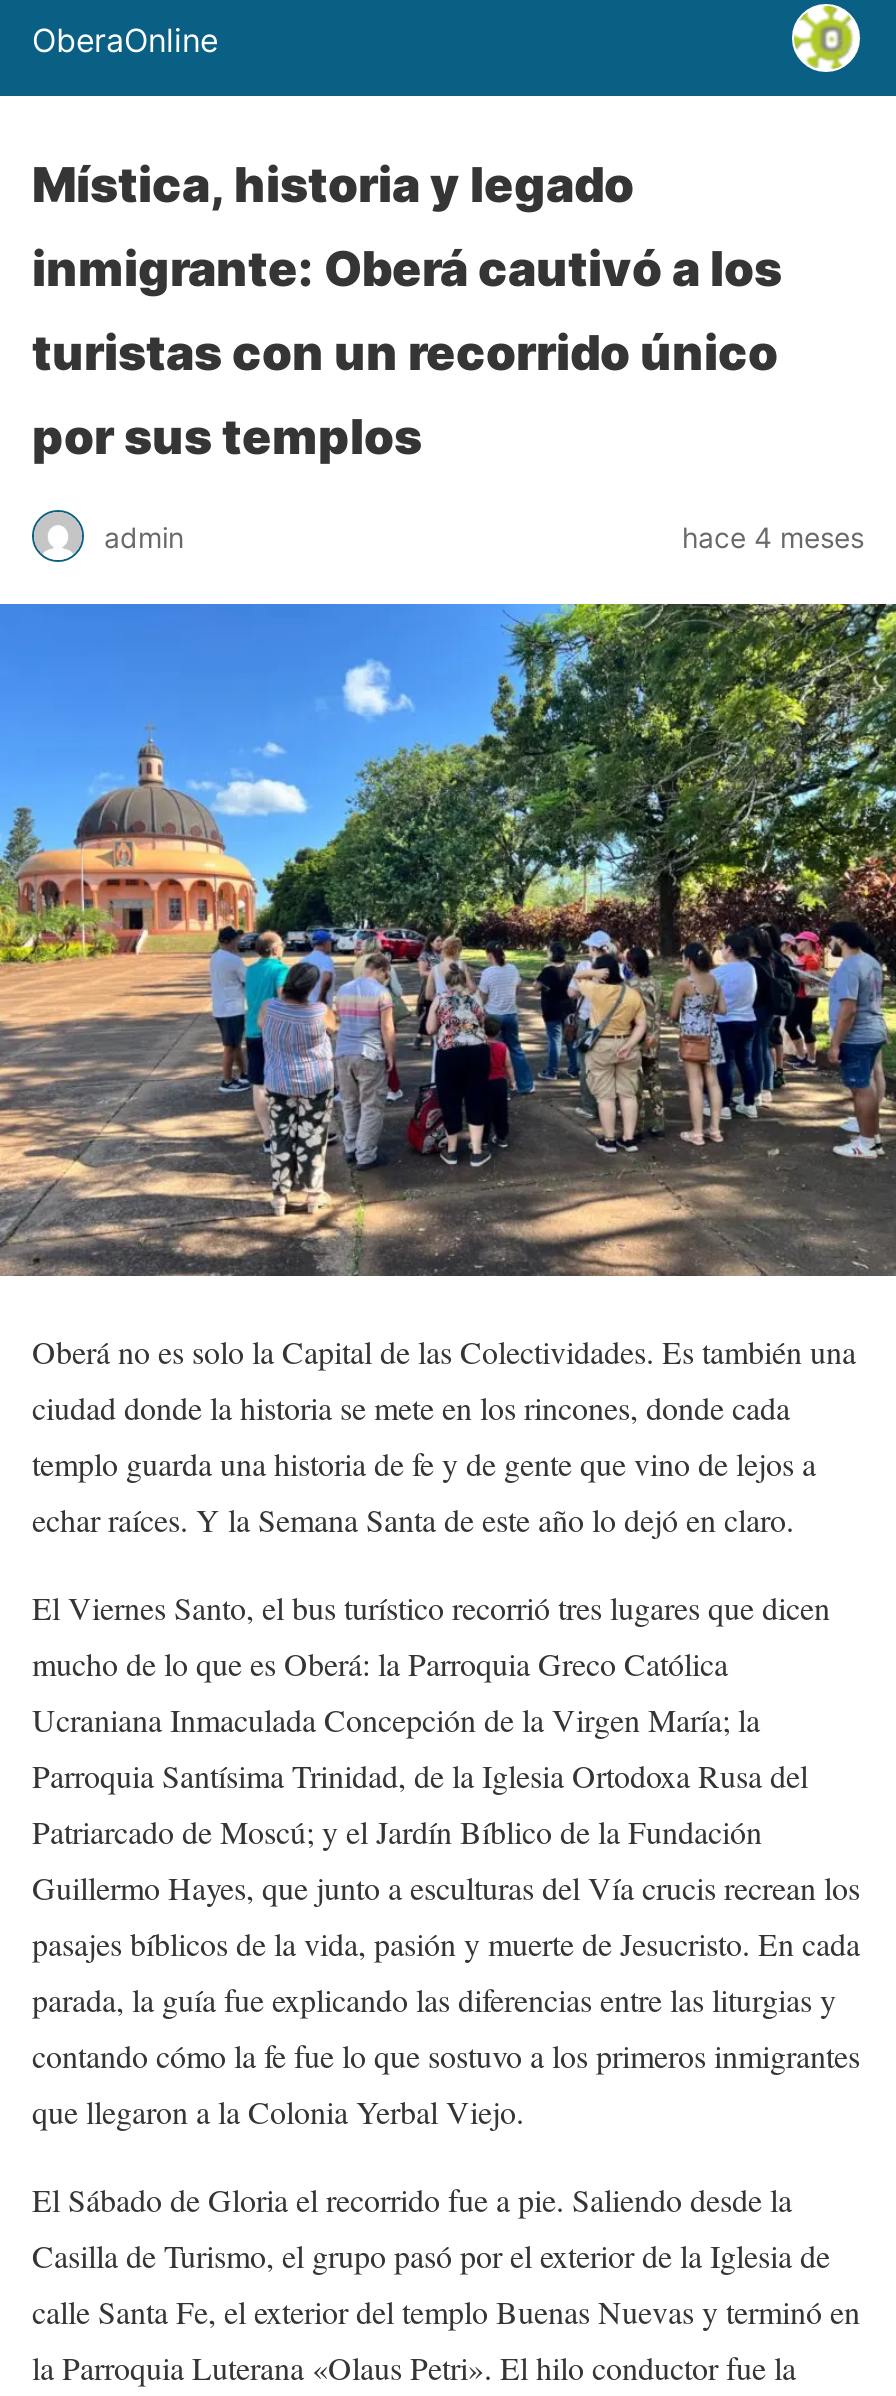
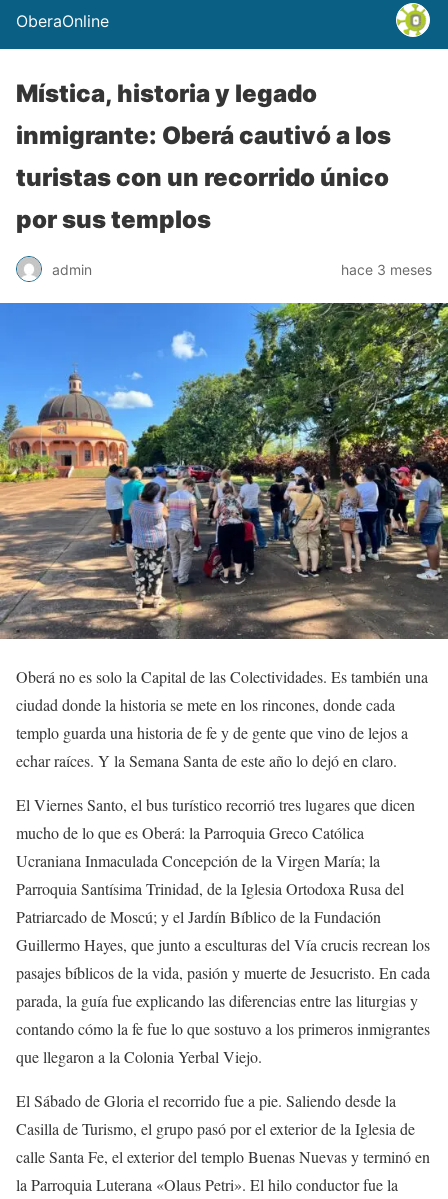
[682,519,864,553] hace 4 meses -> [341,260,432,277] hace 3 meses

